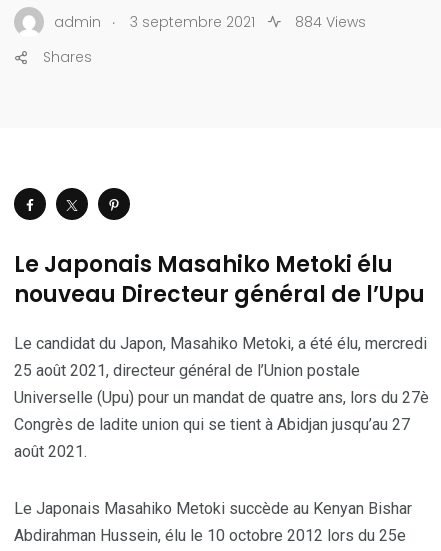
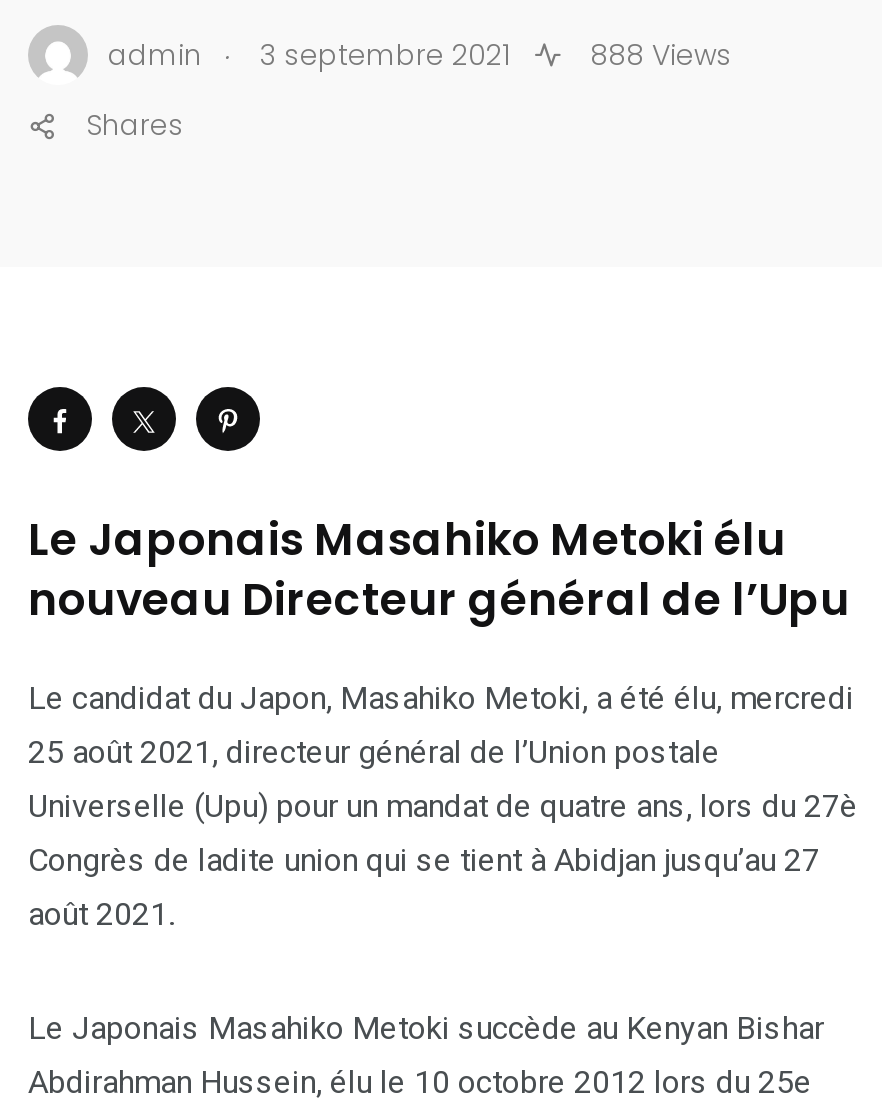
[54,8,366,31] admin . 3 septembre 2021 884 Views -> [108,28,732,74] admin . 3 septembre 2021 888 Views

